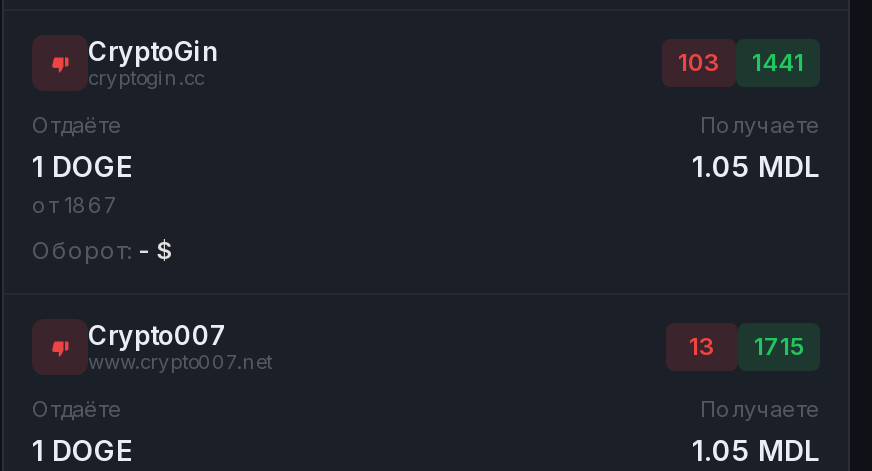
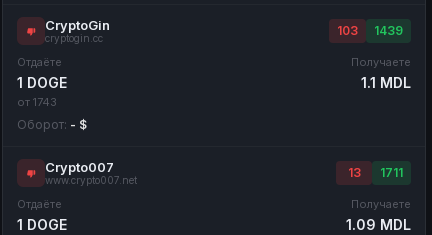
[678,46,804,76] 103 1441 -> [337,22,403,37] 103 1439
[692,148,820,182] 1.05 MDL -> [361,73,411,90] 1.1 MDL
[32,190,116,218] от 1867 -> [17,94,57,108] от 1743
[689,330,804,360] 13 1715 -> [347,164,403,179] 13 1711
[692,432,820,466] 1.05 MDL -> [346,215,411,232] 1.09 MDL

